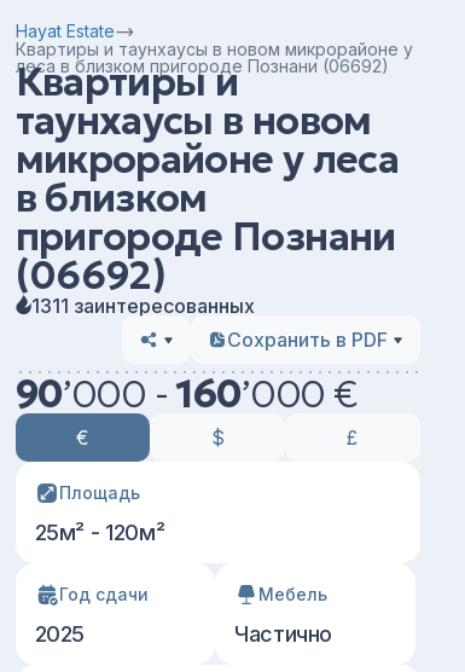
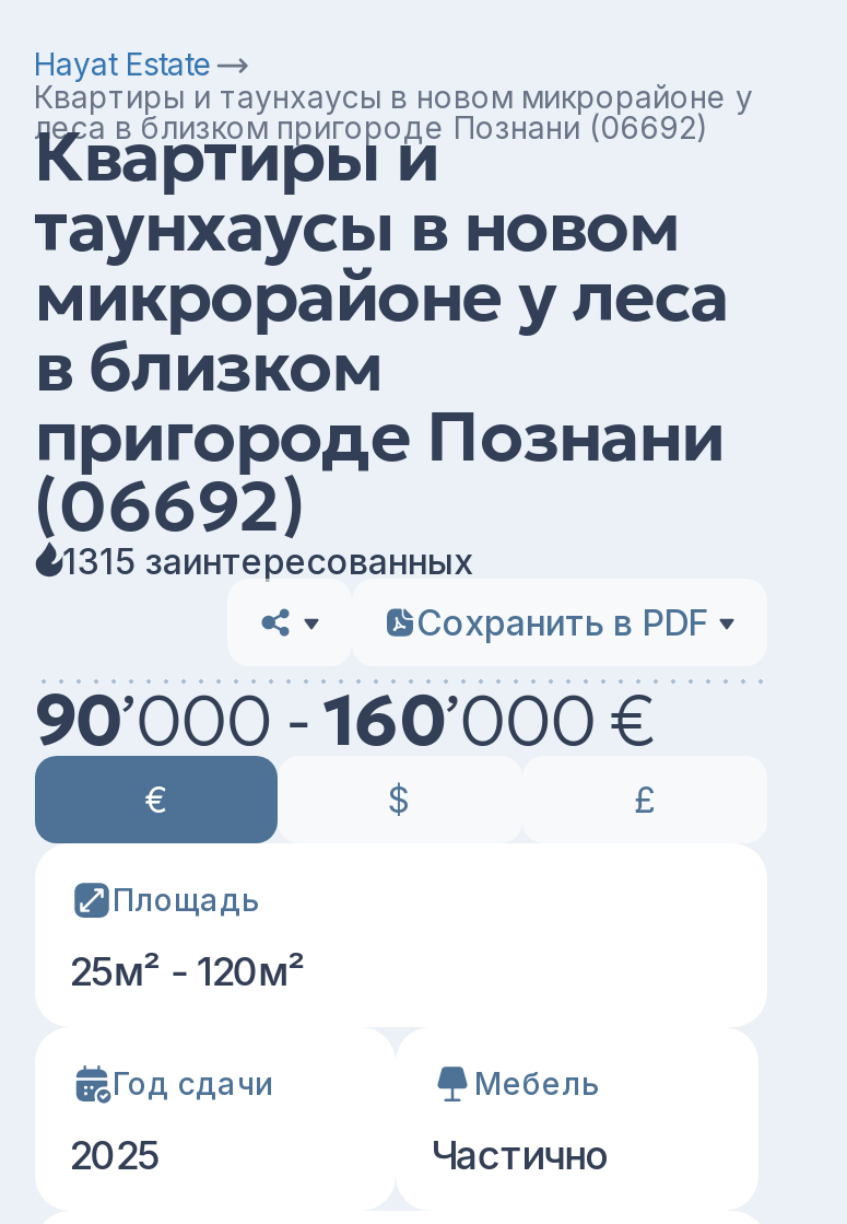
[31,293,254,317] 1311 заинтересованных -> [62,538,473,582] 1315 заинтересованных

